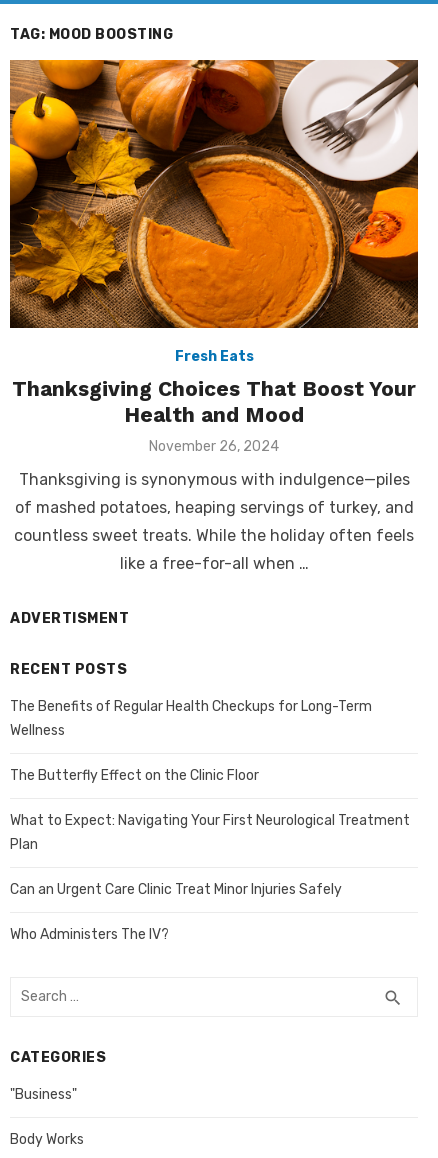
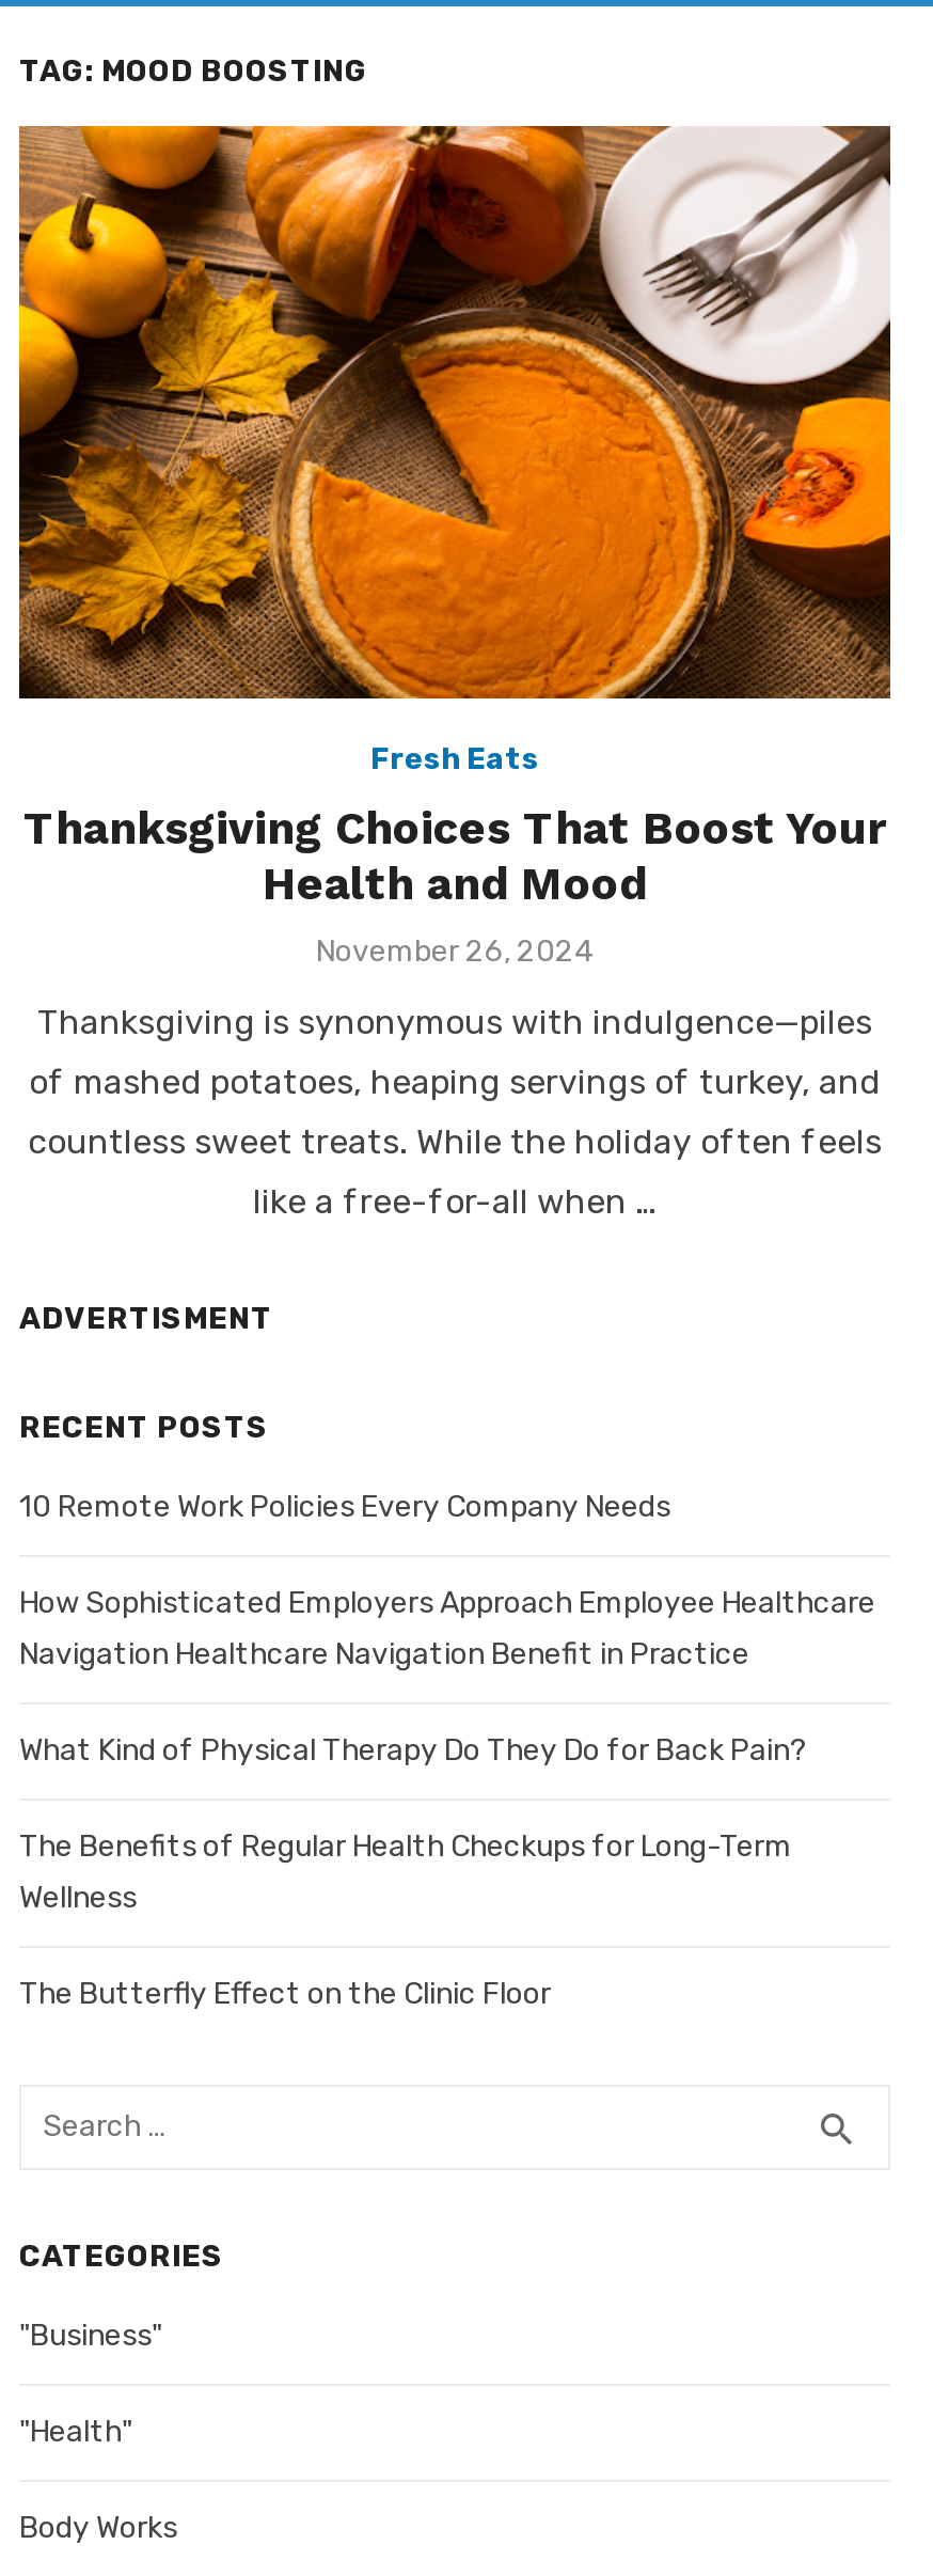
none -> [19,1489,875,1769] 10 Remote Work Policies Every Company Needs | How Sophisticated Employers Approach Employee Healthcare | Navigation Healthcare Navigation Benefit in Practice | What Kind of Physical Therapy Do They Do for Back Pain?
moved [10,698,372,784] -> [19,1829,792,2012]: The Benefits of Regular Health Checkups for Long-Term | Wellness | The Butterfly Effect on the Clinic Floor
[10,812,410,943] What to Expect: Navigating Your First Neurological Treatment | Plan | Can an Urgent Care Clinic Treat Minor Injuries Safely | Who Administers The IV? -> none
none -> [19,2414,132,2450] "Health"

